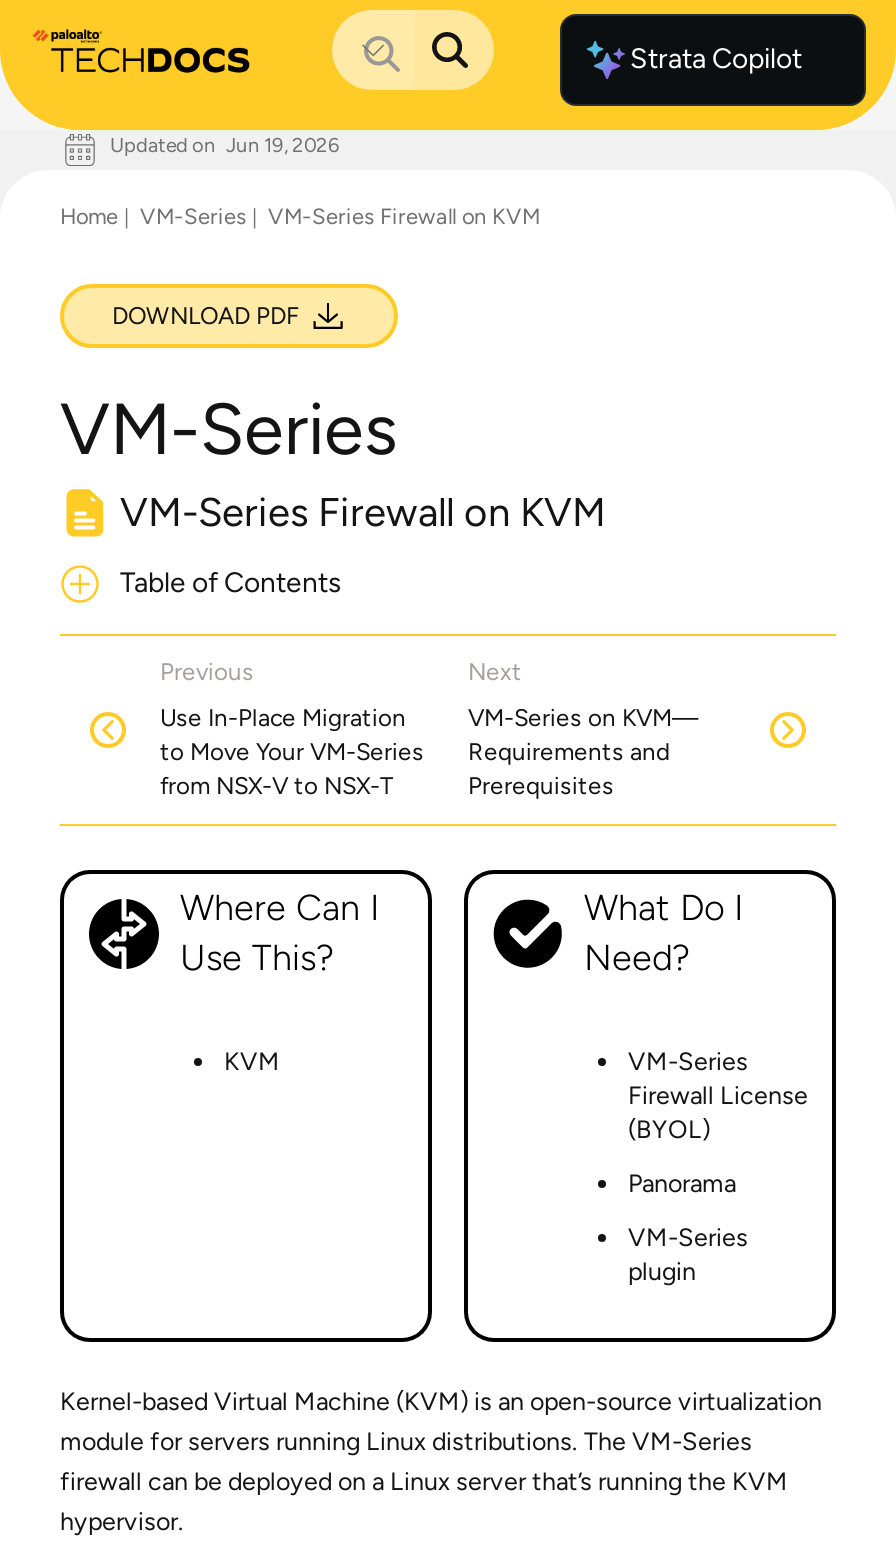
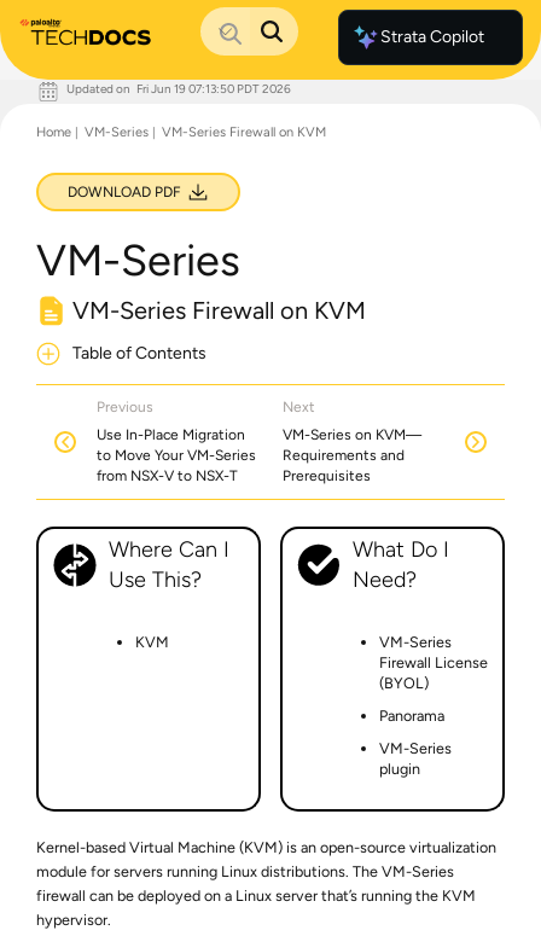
[110,131,340,157] Updated on Jun 19, 2026 -> [66,80,291,96] Updated on Fri Jun 19 07:13:50 PDT 2026

